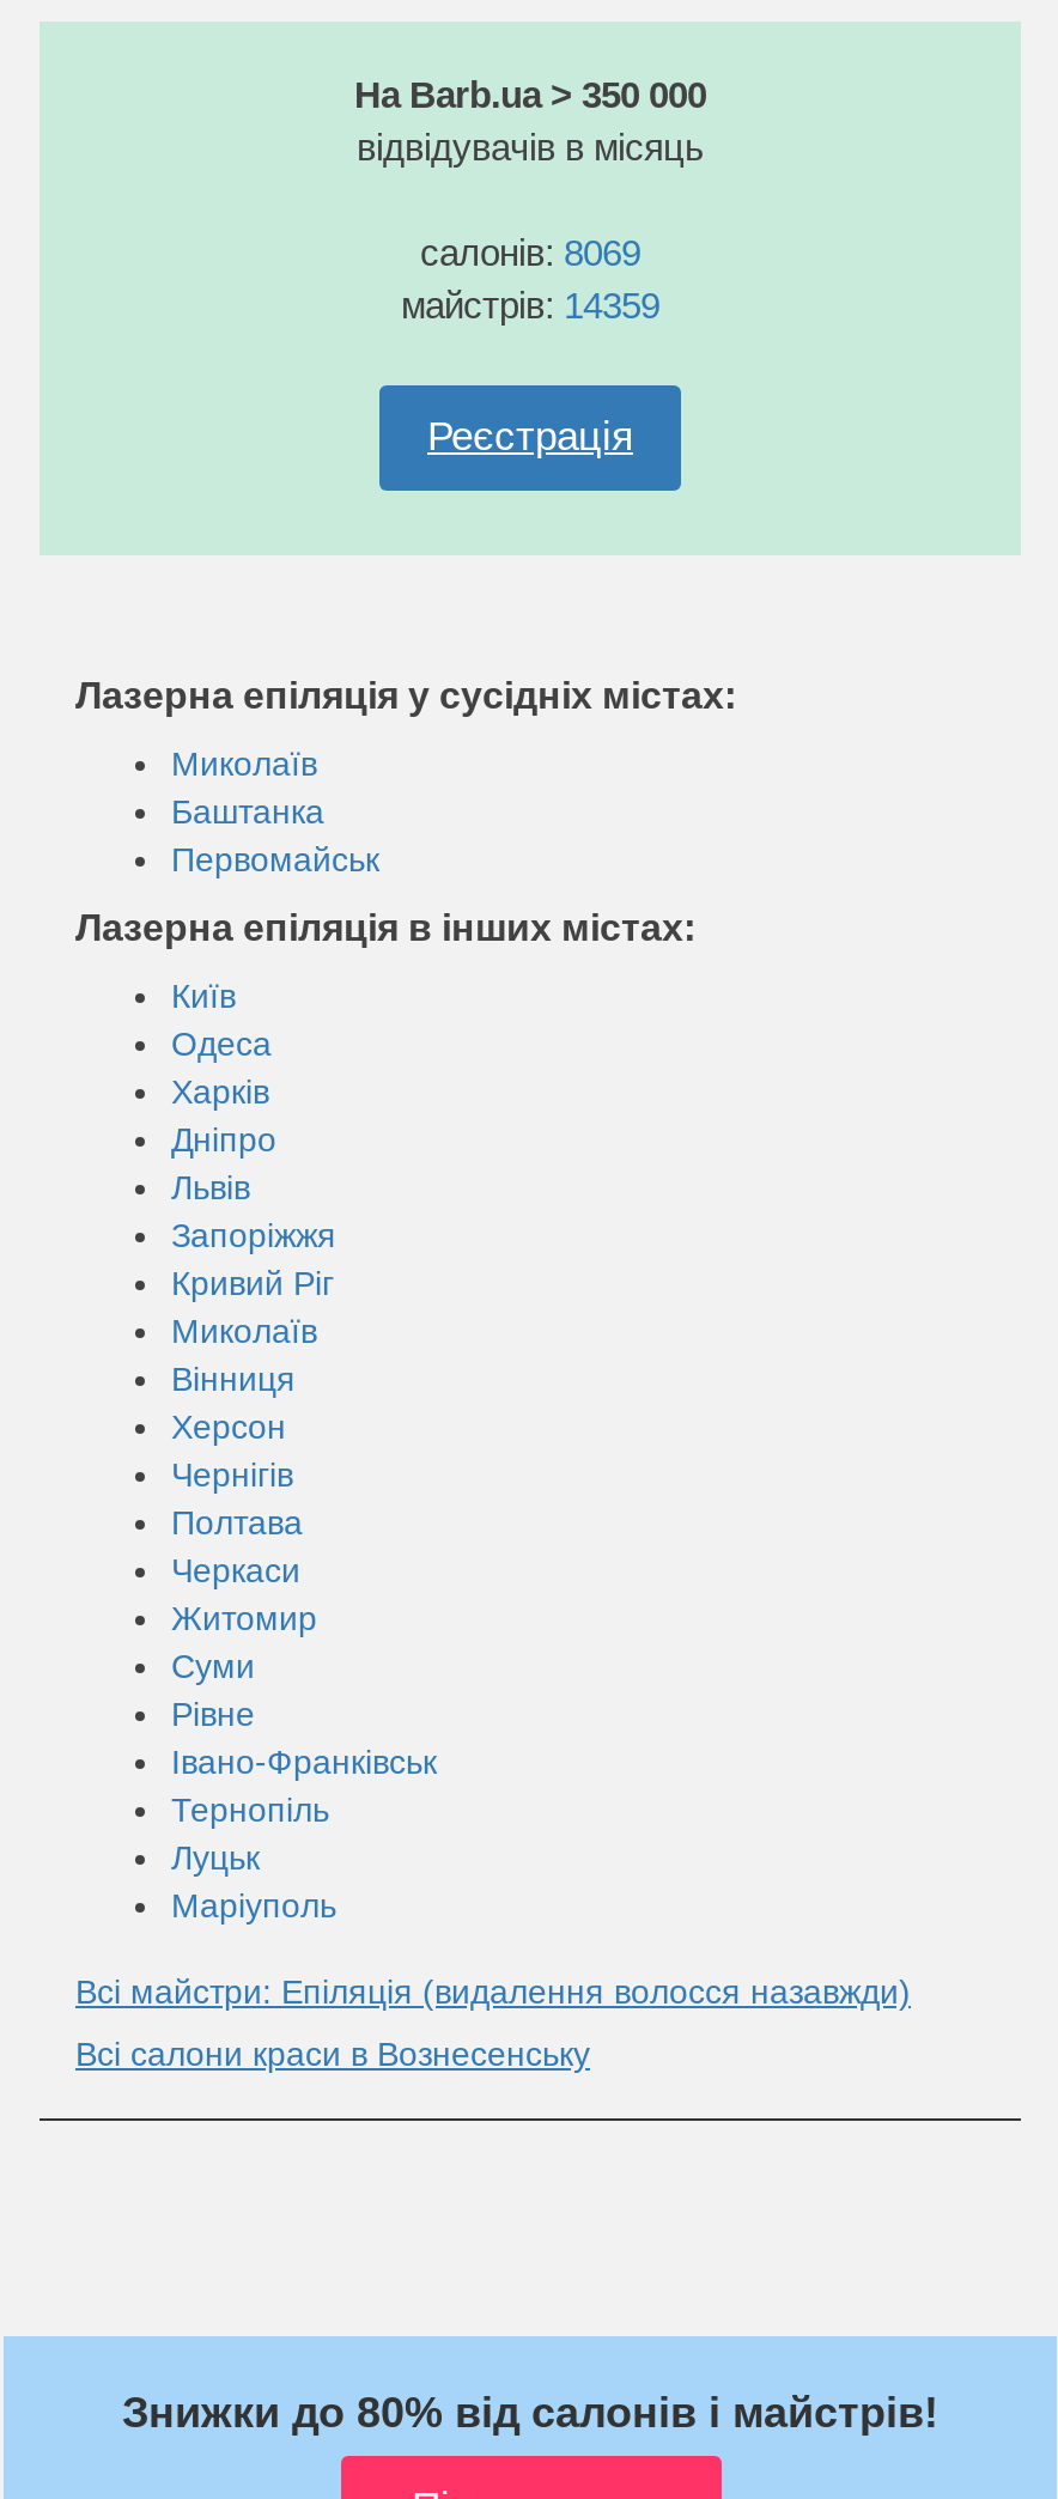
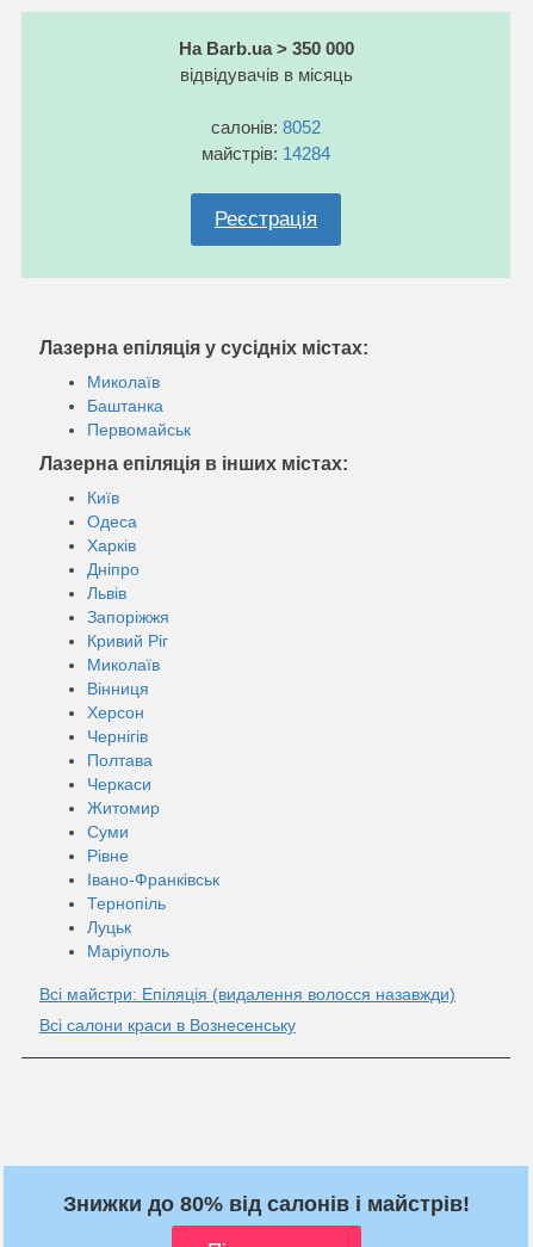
[420,232,640,273] салонів: 8069 -> [211,117,321,137] салонів: 8052
[401,285,659,326] майстрів: 14359 -> [202,143,330,163] майстрів: 14284

